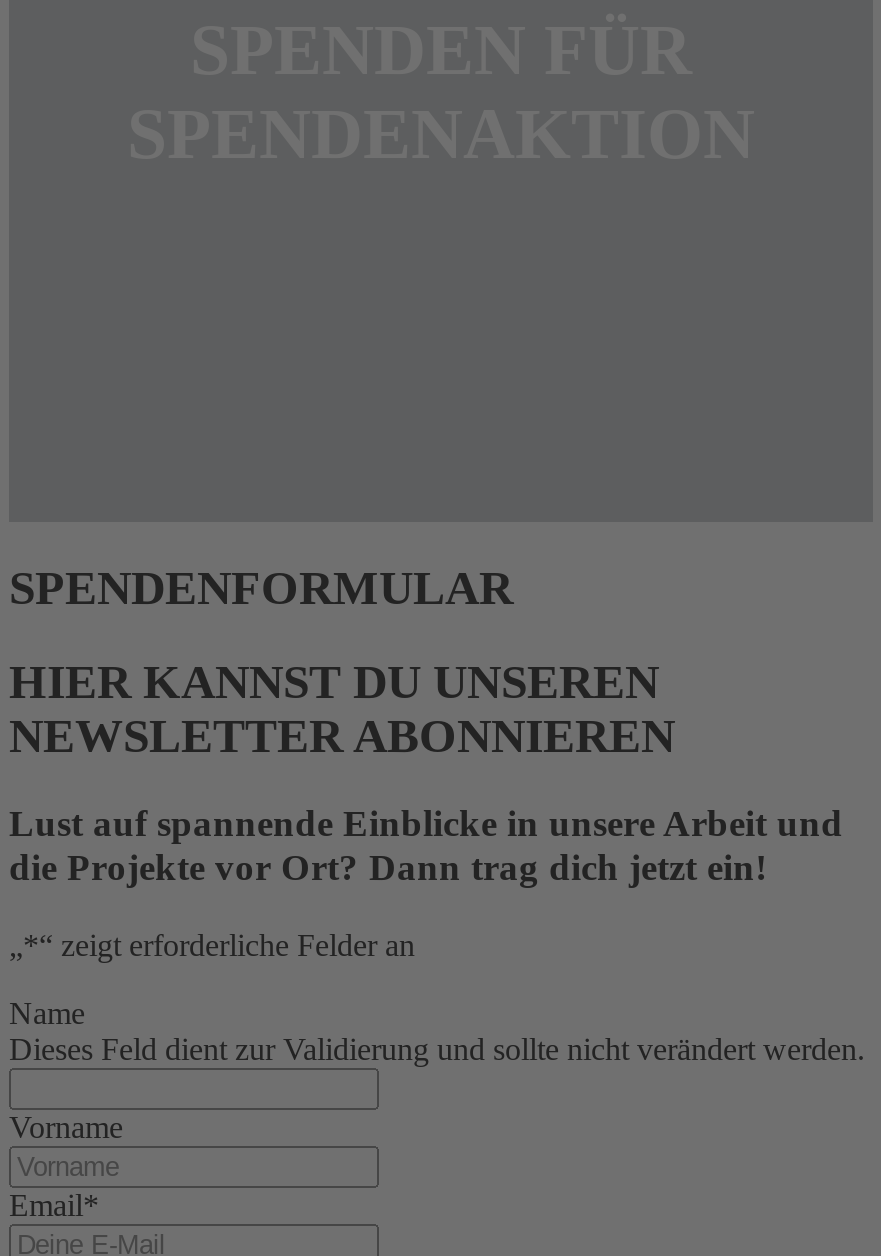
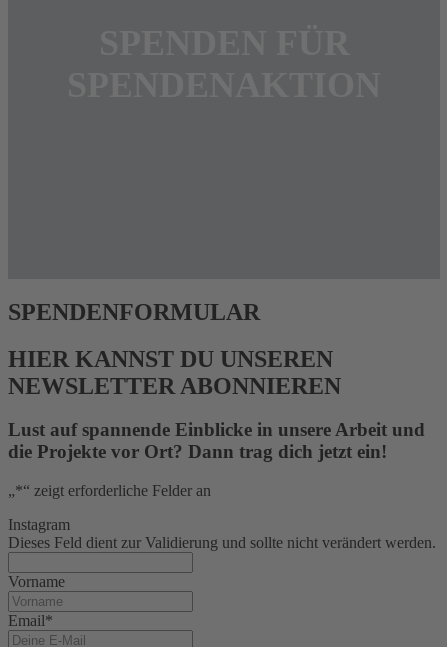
[9,996,85,1030] Name -> [8,516,70,533] Instagram

